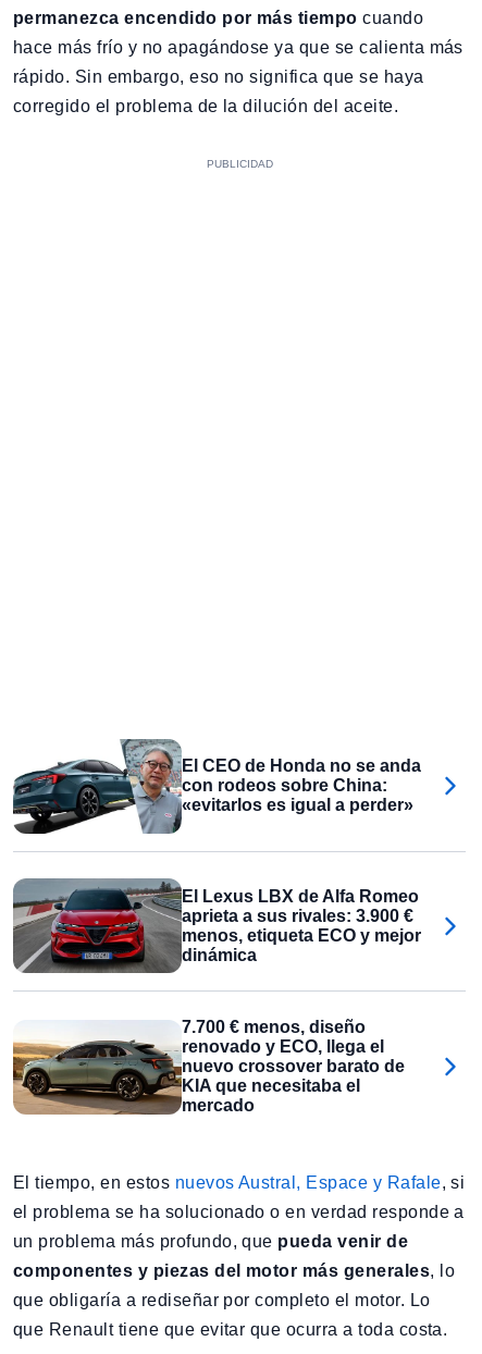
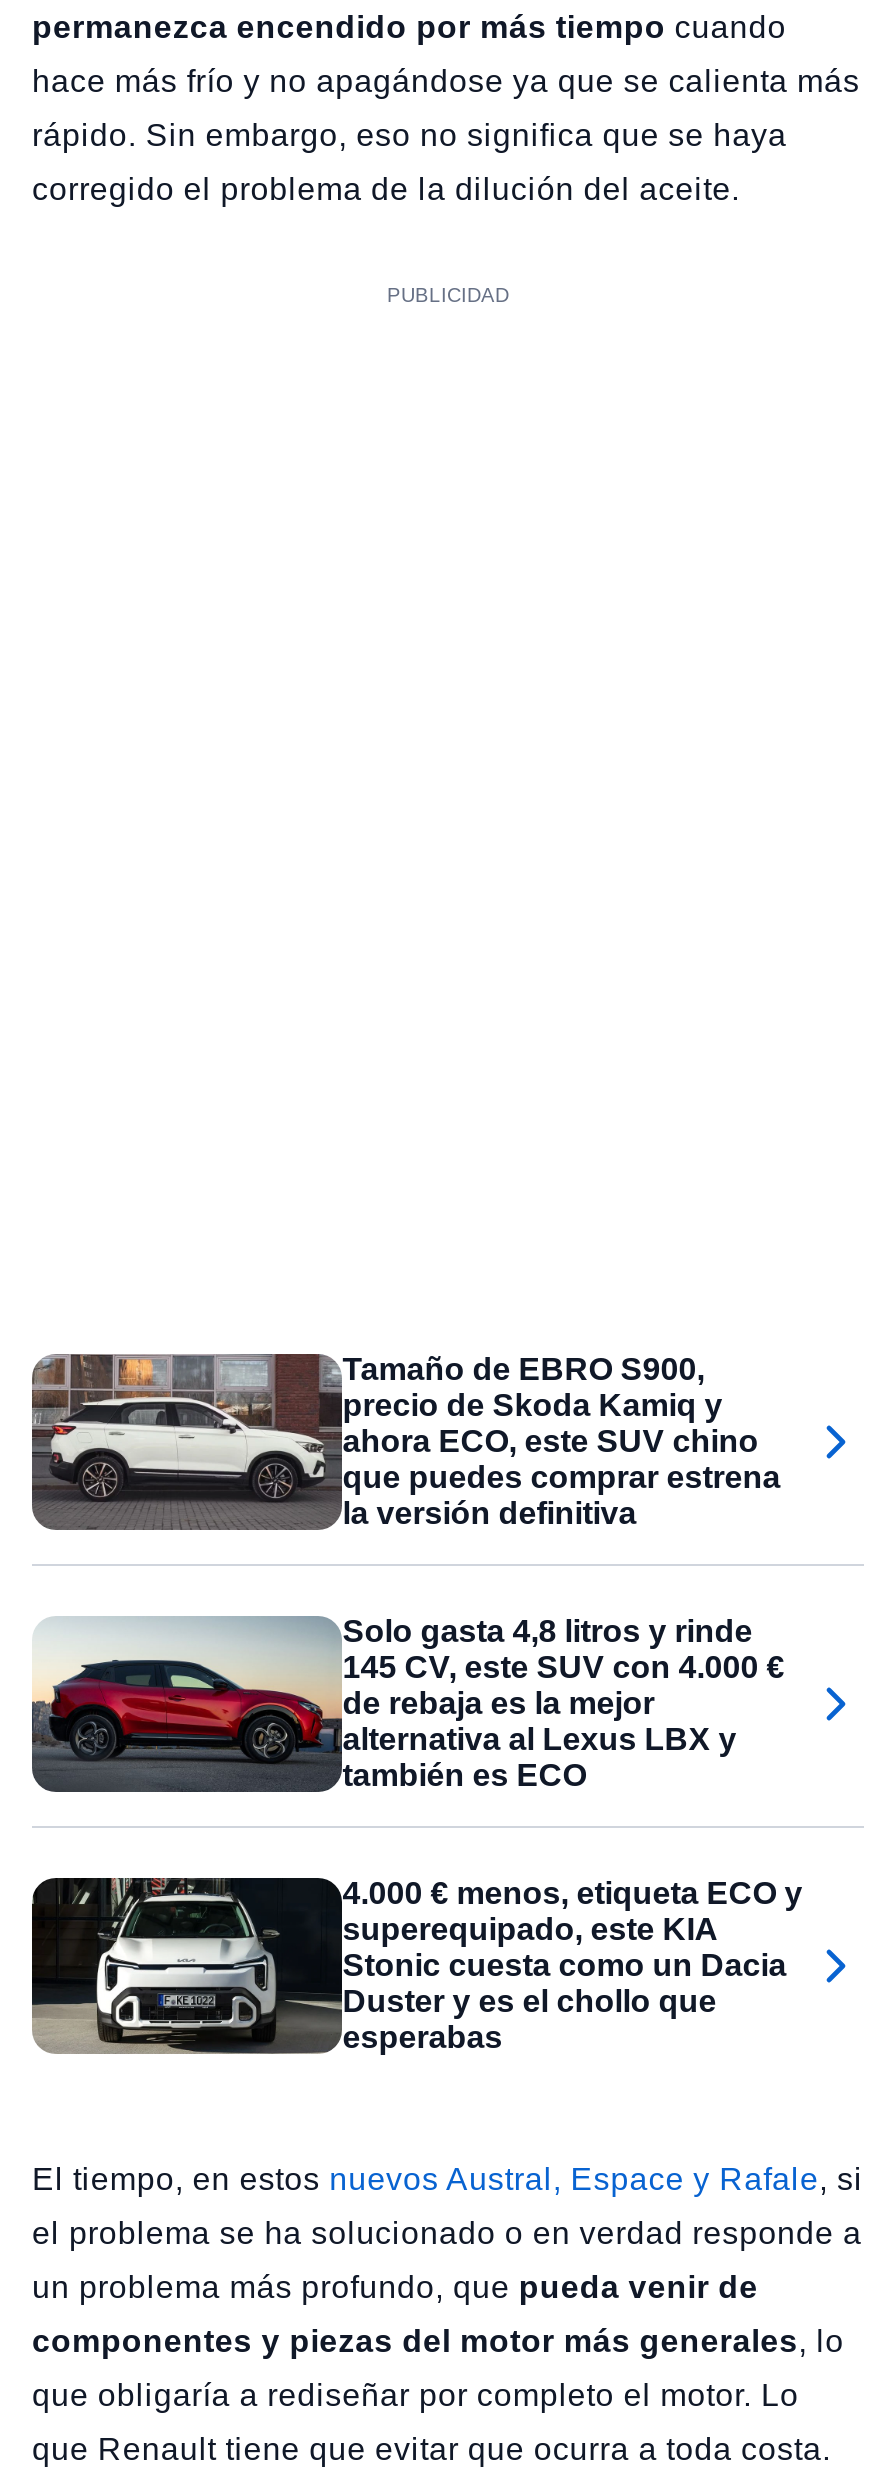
[13,739,421,835] [image] | El CEO de Honda no se anda | con rodeos sobre China: | «evitarlos es igual a perder» -> [30,1353,780,1533] [image] | Tamaño de EBRO S900, | precio de Skoda Kamiq y | ahora ECO, este SUV chino | que puedes comprar estrena | la versión definitiva
[12,877,421,973] [image] | El Lexus LBX de Alfa Romeo | aprieta a sus rivales: 3.900 € | menos, etiqueta ECO y mejor | dinámica -> [34,1615,784,1793] [image] | Solo gasta 4,8 litros y rinde | 145 CV, este SUV con 4.000 € | de rebaja es la mejor | alternativa al Lexus LBX y | también es ECO
[12,1018,405,1115] [image] | 7.700 € menos, diseño | renovado y ECO, llega el | nuevo crossover barato de | KIA que necesitaba el | mercado -> [30,1877,802,2055] [image] | 4.000 € menos, etiqueta ECO y | superequipado, este KIA | Stonic cuesta como un Dacia | Duster y es el chollo que | esperabas

